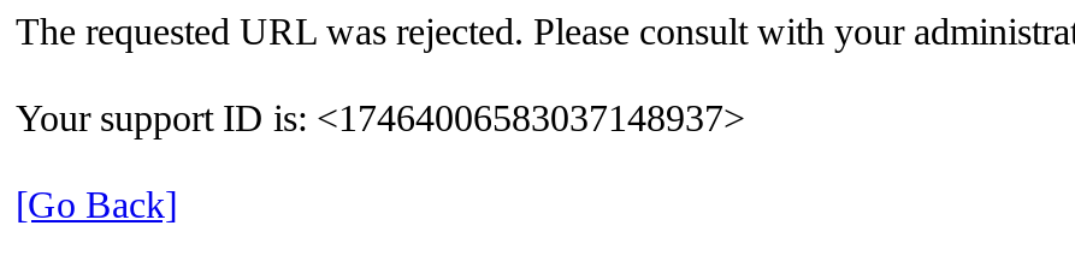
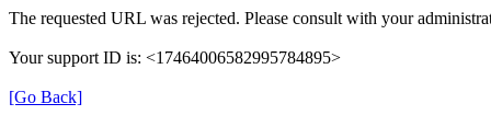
[16,97,745,138] Your support ID is: <17464006583037148937> -> [9,48,341,67] Your support ID is: <17464006582995784895>

